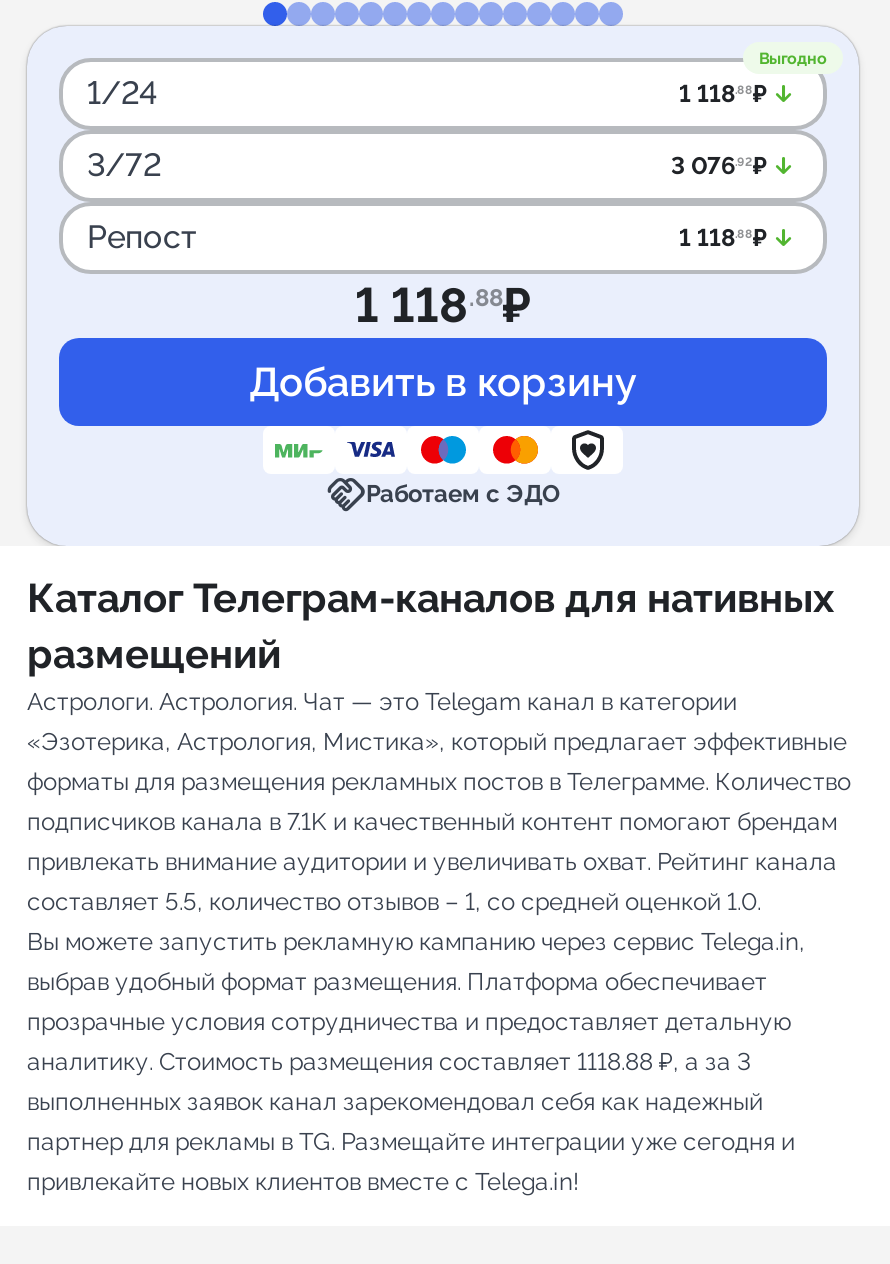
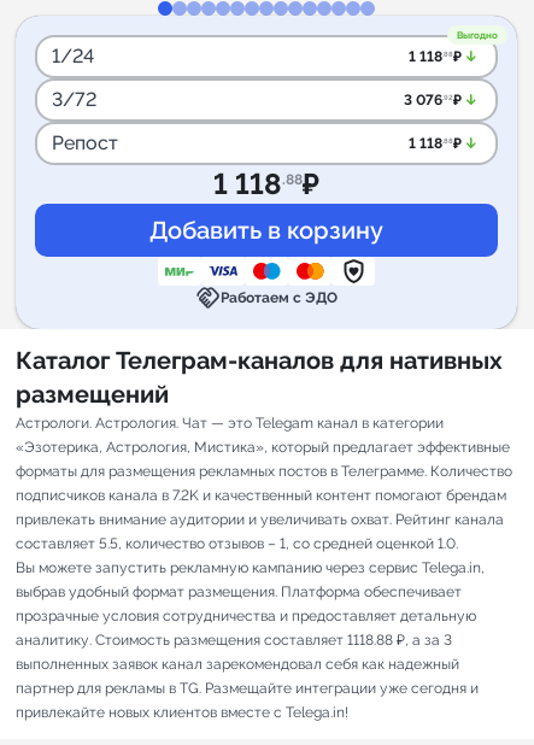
[27,808,837,836] подписчиков канала в 7.1K и качественный контент помогают брендам -> [16,487,506,504] подписчиков канала в 7.2K и качественный контент помогают брендам

